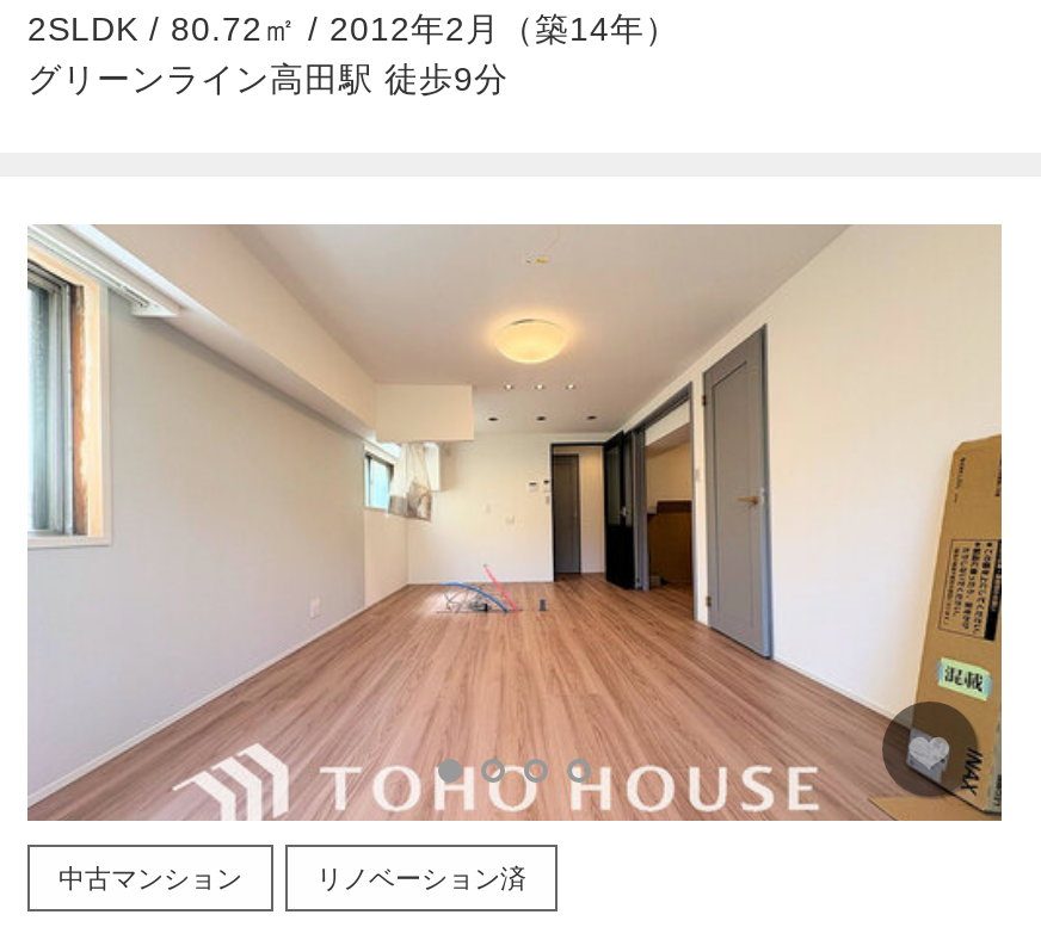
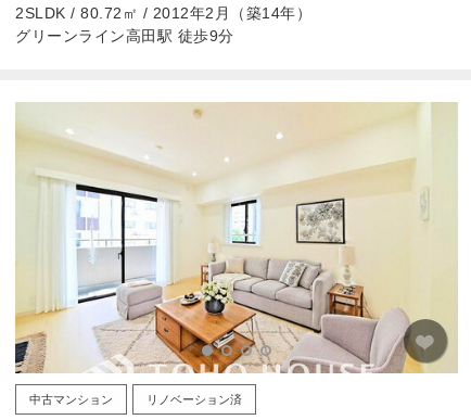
[27,224,1004,821] [image] -> [14,102,458,374] [image]

